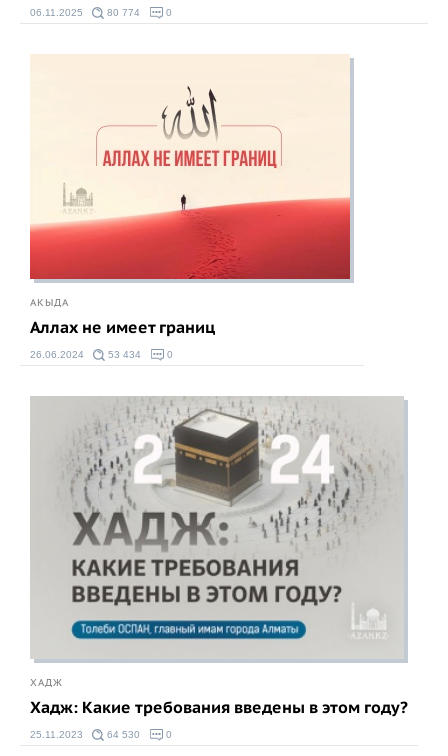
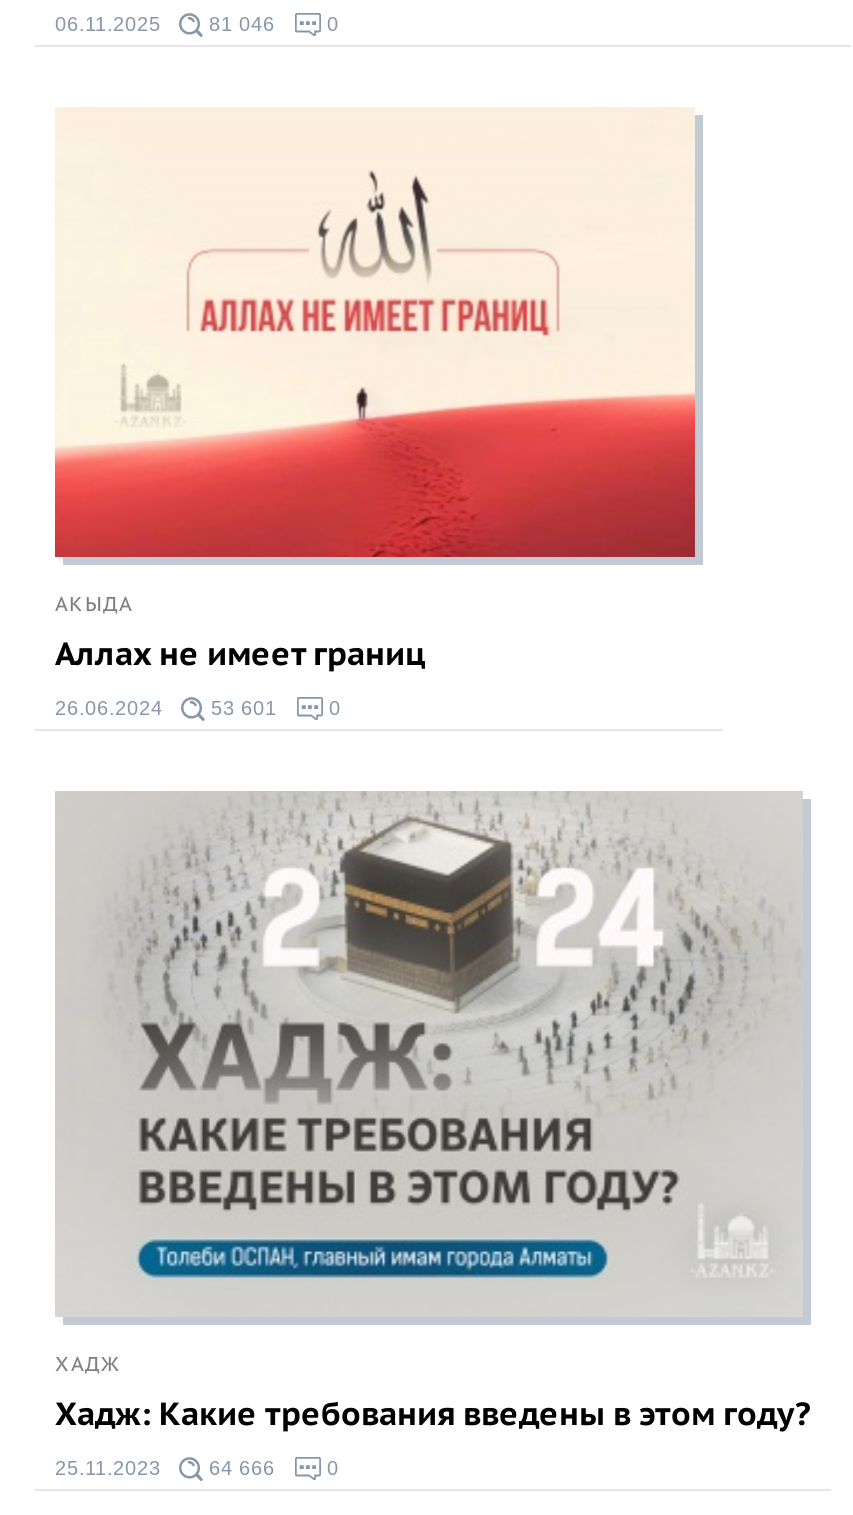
[30,7,140,18] 06.11.2025 80 774 -> [55,13,275,35] 06.11.2025 81 046
[30,349,141,360] 26.06.2024 53 434 -> [55,697,277,719] 26.06.2024 53 601
[30,729,140,740] 25.11.2023 64 530 -> [55,1456,275,1478] 25.11.2023 64 666

